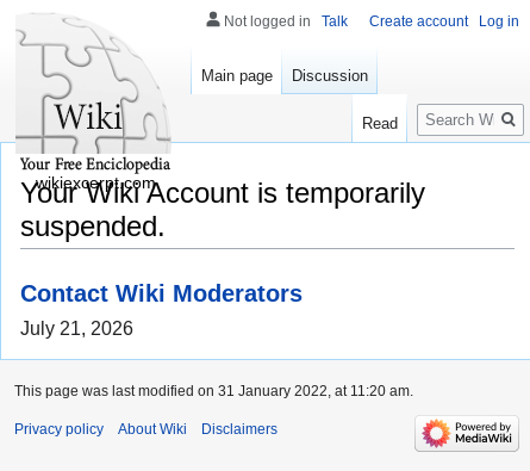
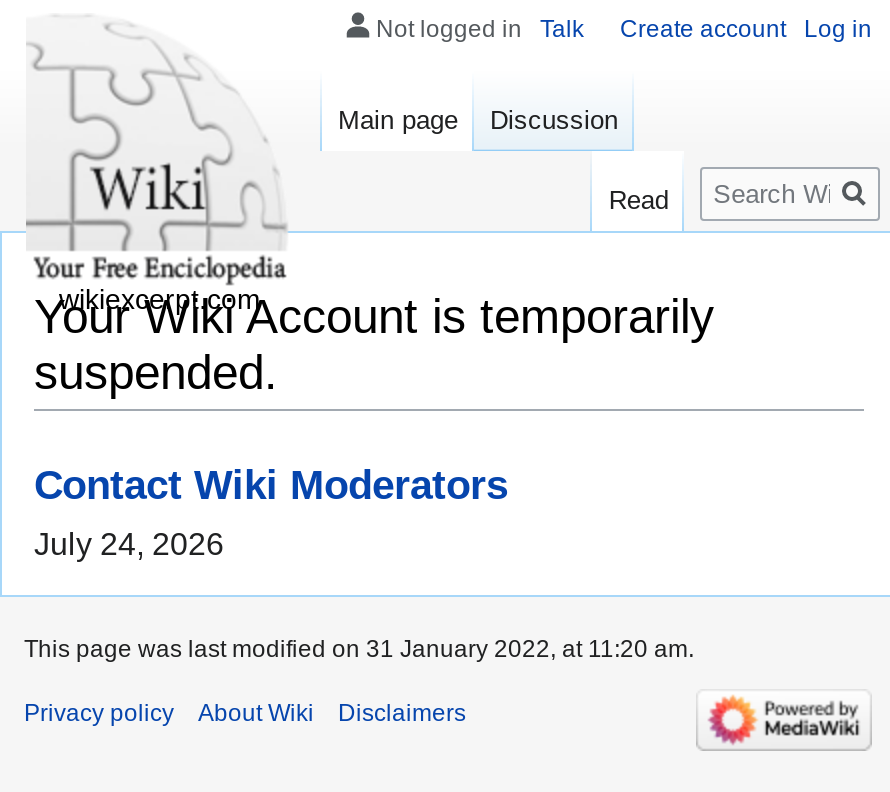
[20,319,133,339] July 21, 2026 -> [34,528,224,562] July 24, 2026

